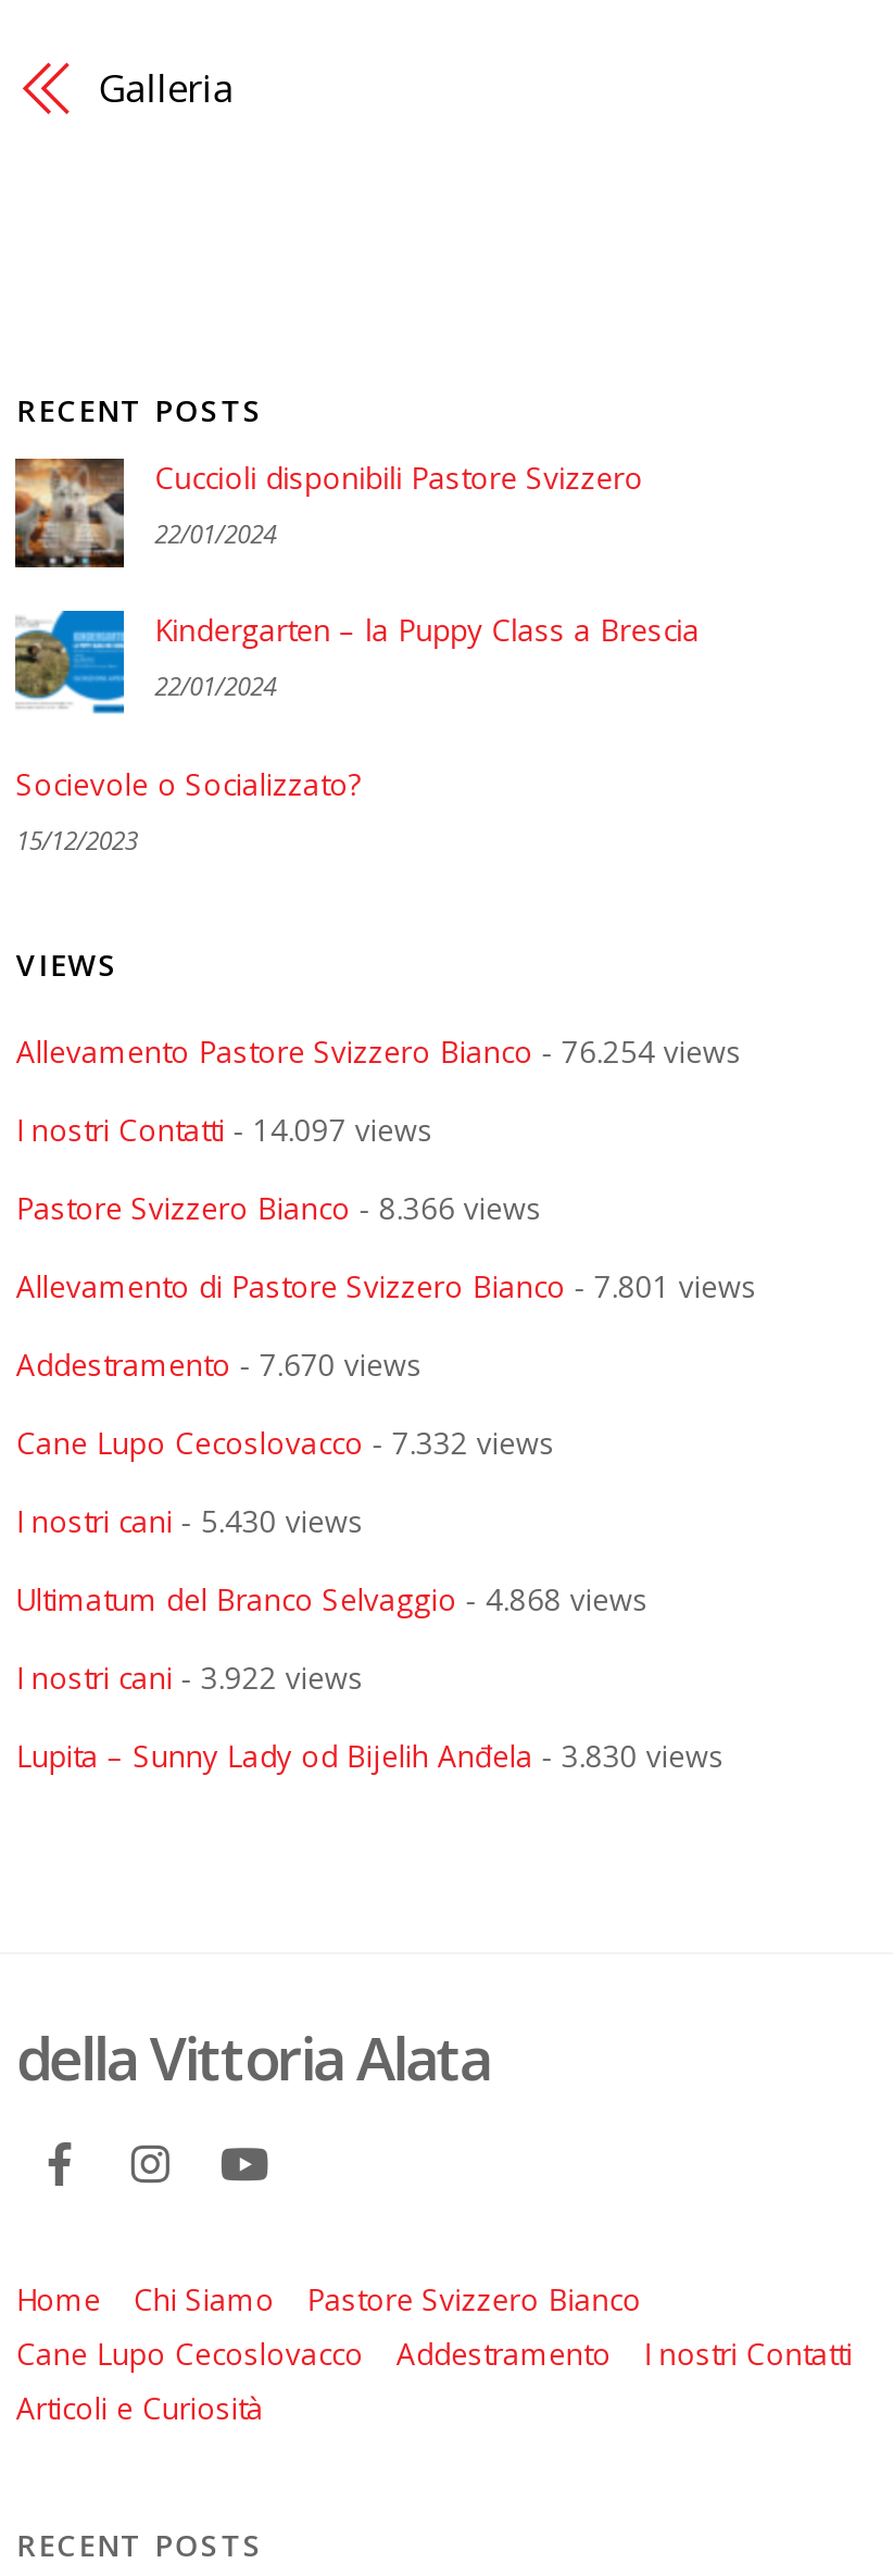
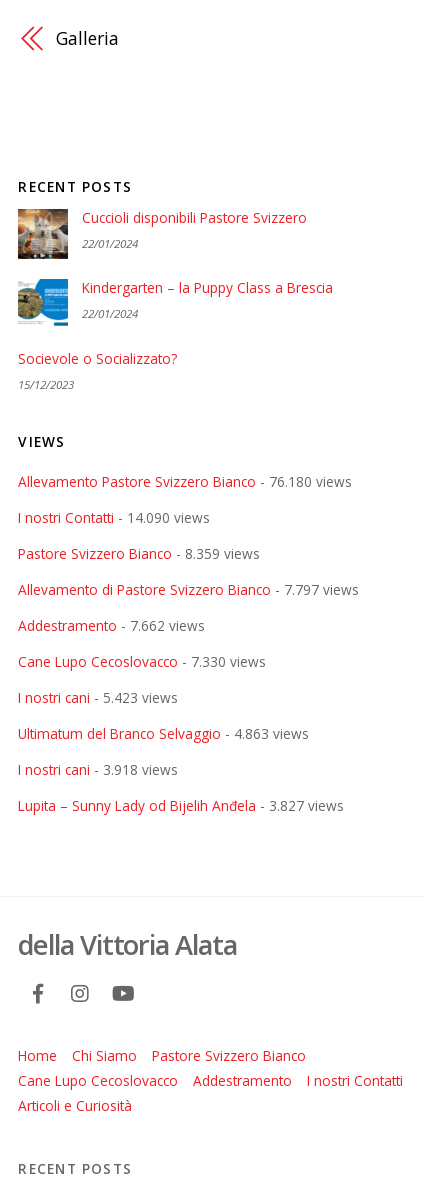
[16,1031,742,1073] Allevamento Pastore Svizzero Bianco - 76.254 views -> [18,472,352,491] Allevamento Pastore Svizzero Bianco - 76.180 views
[16,1110,433,1151] I nostri Contatti - 14.097 views -> [18,508,210,527] I nostri Contatti - 14.090 views
[16,1188,542,1229] Pastore Svizzero Bianco - 8.366 views -> [18,544,260,563] Pastore Svizzero Bianco - 8.359 views
[16,1266,757,1307] Allevamento di Pastore Svizzero Bianco - 7.801 views -> [18,580,359,599] Allevamento di Pastore Svizzero Bianco - 7.797 views
[16,1344,422,1385] Addestramento - 7.670 views -> [18,616,205,635] Addestramento - 7.662 views
[16,1422,555,1463] Cane Lupo Cecoslovacco - 7.332 views -> [18,652,266,671] Cane Lupo Cecoslovacco - 7.330 views
[16,1500,364,1541] I nostri cani - 5.430 views -> [18,688,178,707] I nostri cani - 5.423 views
[16,1578,648,1620] Ultimatum del Branco Selvaggio - 4.868 views -> [18,724,309,743] Ultimatum del Branco Selvaggio - 4.863 views
[16,1656,364,1698] I nostri cani - 3.922 views -> [18,760,178,779] I nostri cani - 3.918 views
[16,1735,724,1776] Lupita – Sunny Lady od Bijelih Anđela - 3.830 views -> [18,796,344,815] Lupita – Sunny Lady od Bijelih Anđela - 3.827 views

